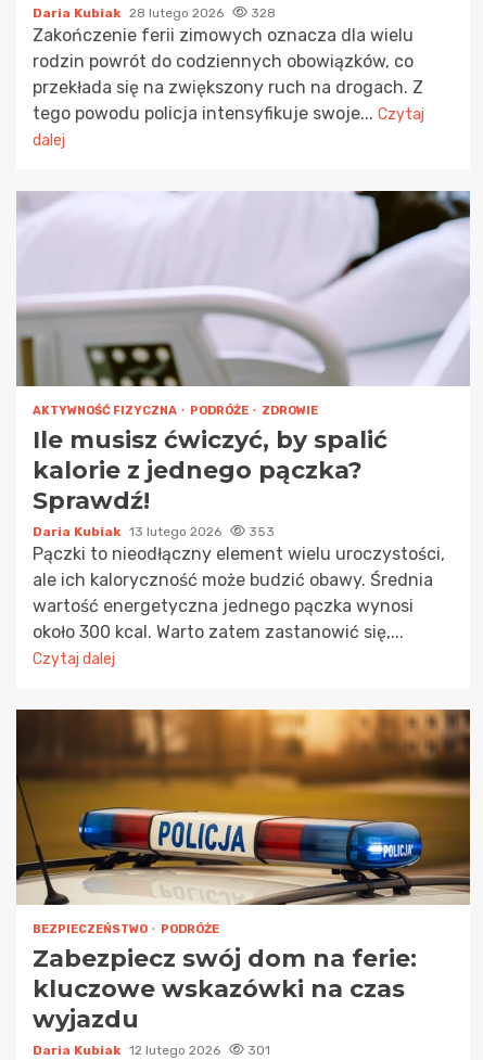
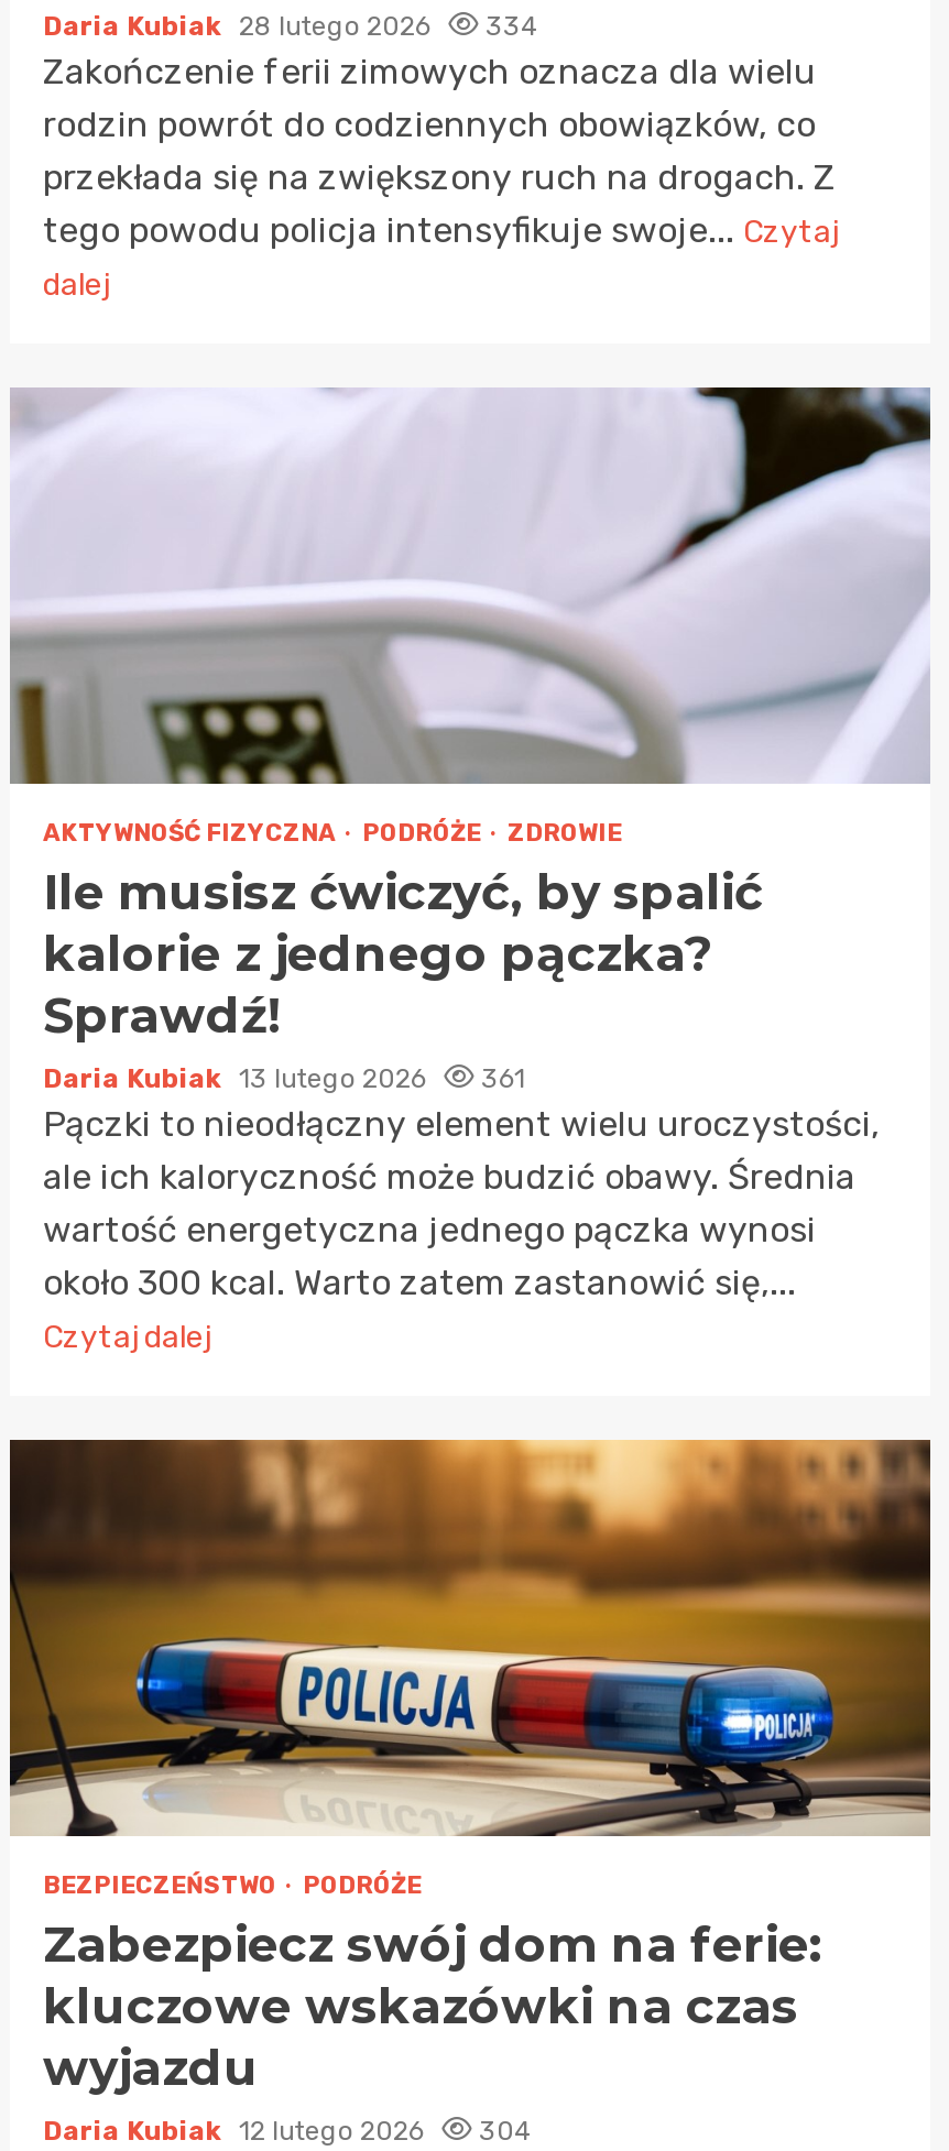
[33,5,276,21] Daria Kubiak 28 lutego 2026 328 -> [43,11,538,42] Daria Kubiak 28 lutego 2026 334
[33,524,275,539] Daria Kubiak 13 lutego 2026 353 -> [43,1063,525,1094] Daria Kubiak 13 lutego 2026 361
[33,1043,270,1058] Daria Kubiak 12 lutego 2026 301 -> [43,2116,532,2147] Daria Kubiak 12 lutego 2026 304

